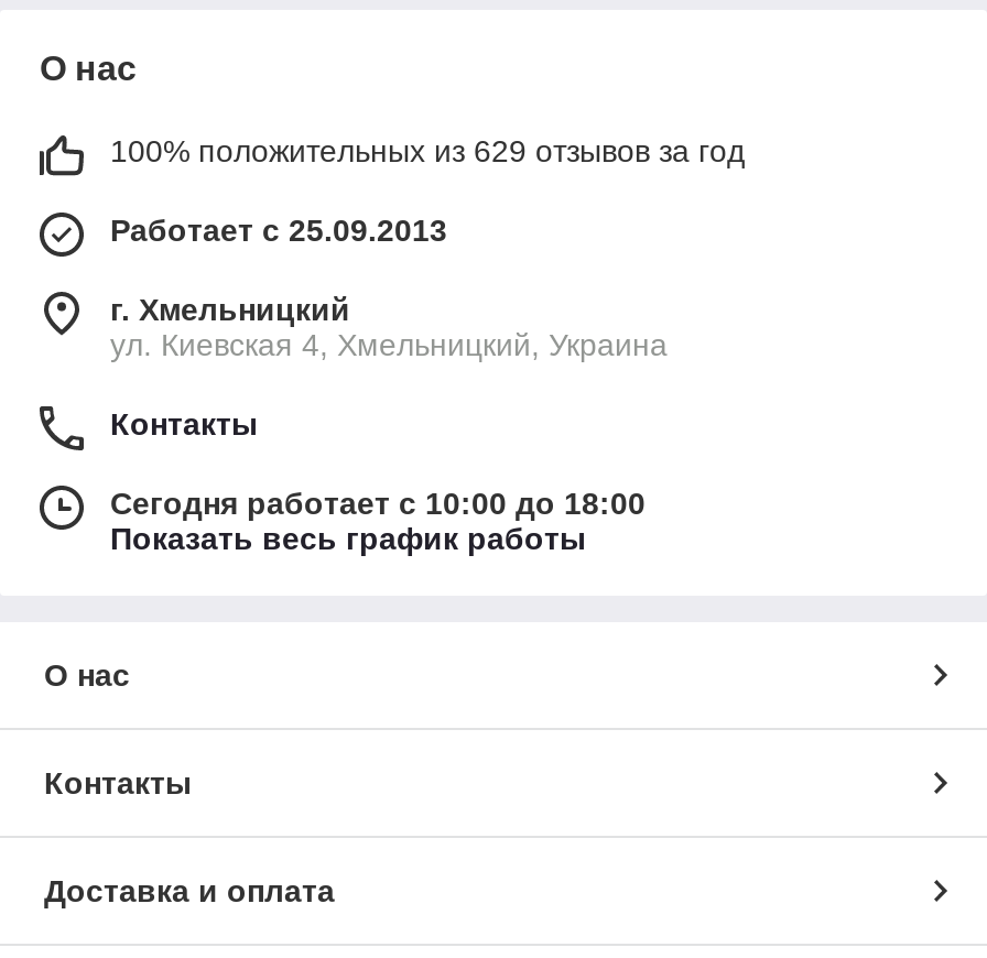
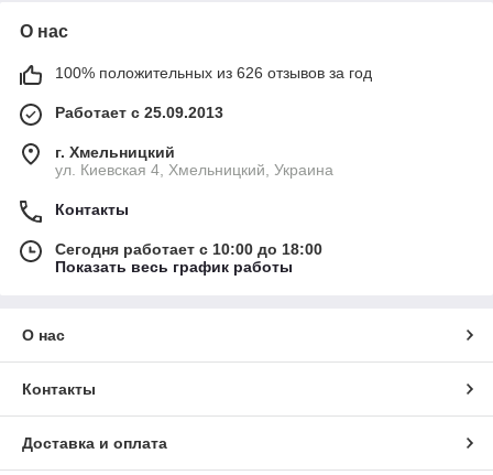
[110,134,745,169] 100% положительных из 629 отзывов за год -> [55,64,372,82] 100% положительных из 626 отзывов за год

